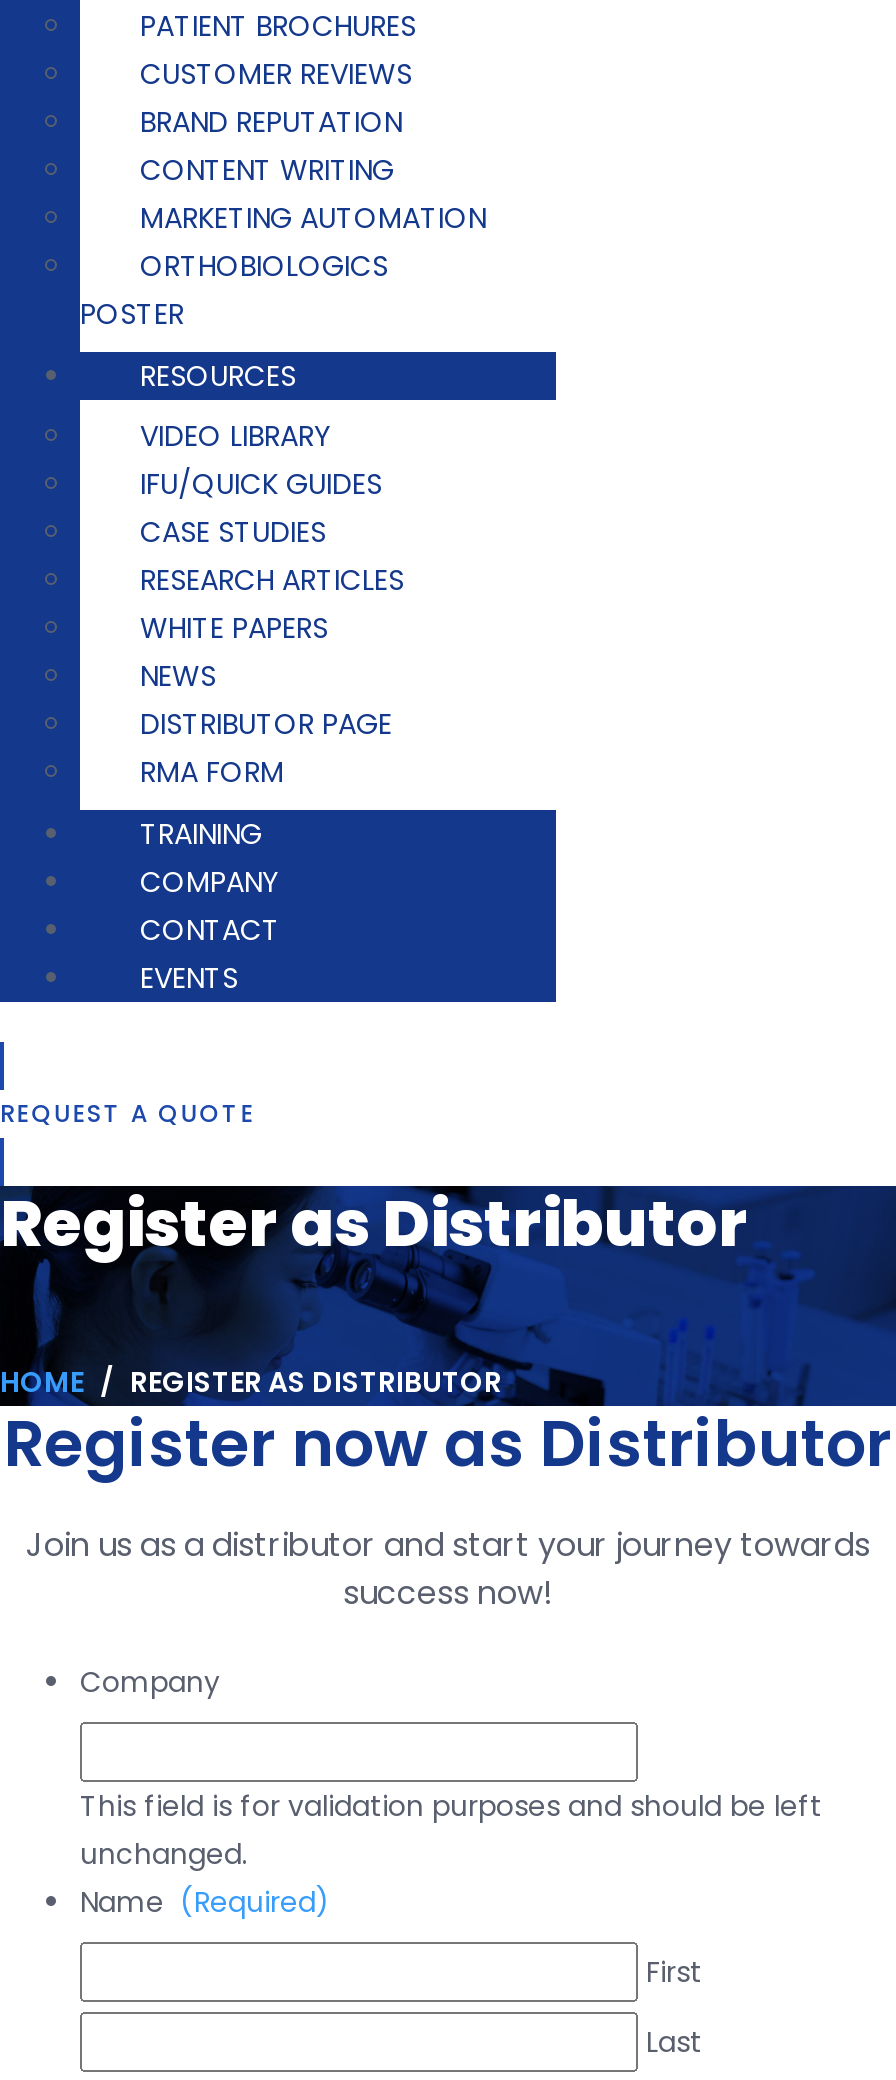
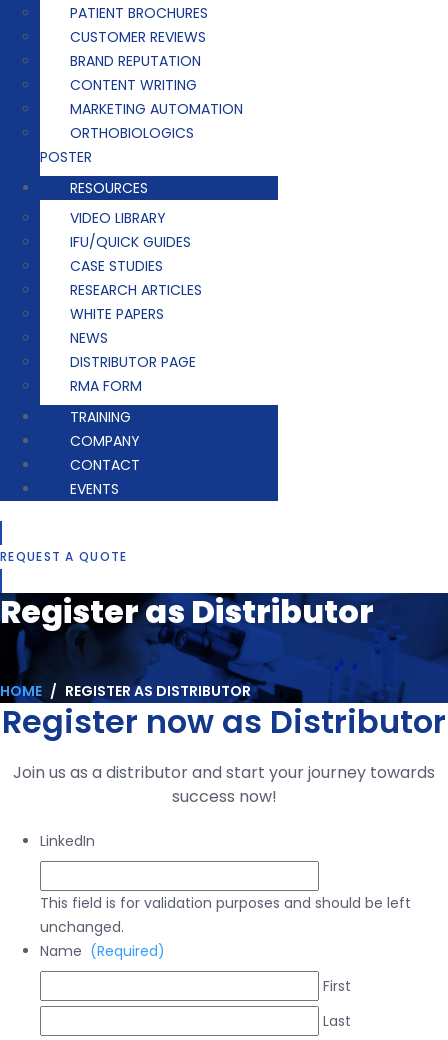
[80,1662,220,1702] Company -> [40,831,95,851] LinkedIn

